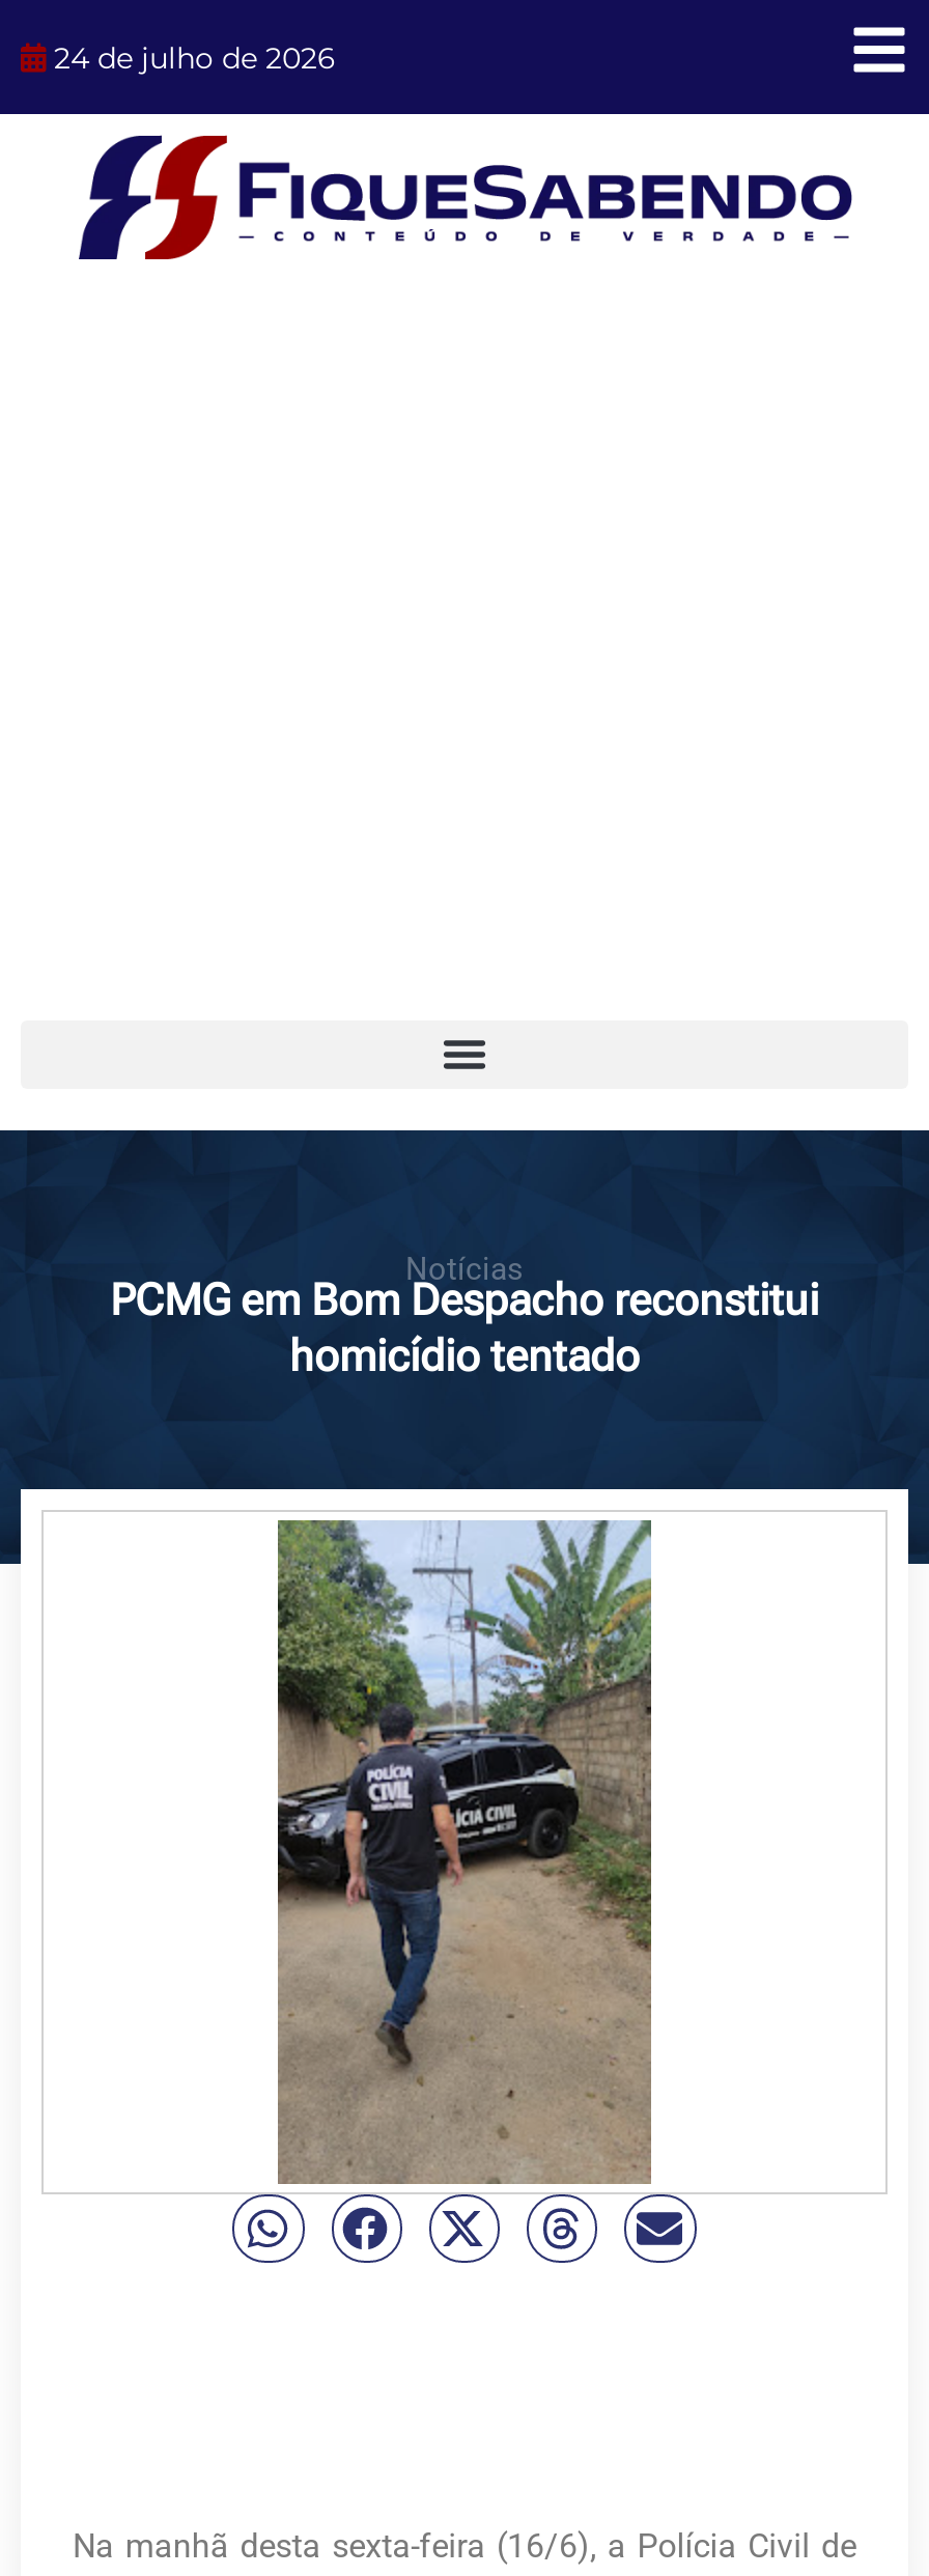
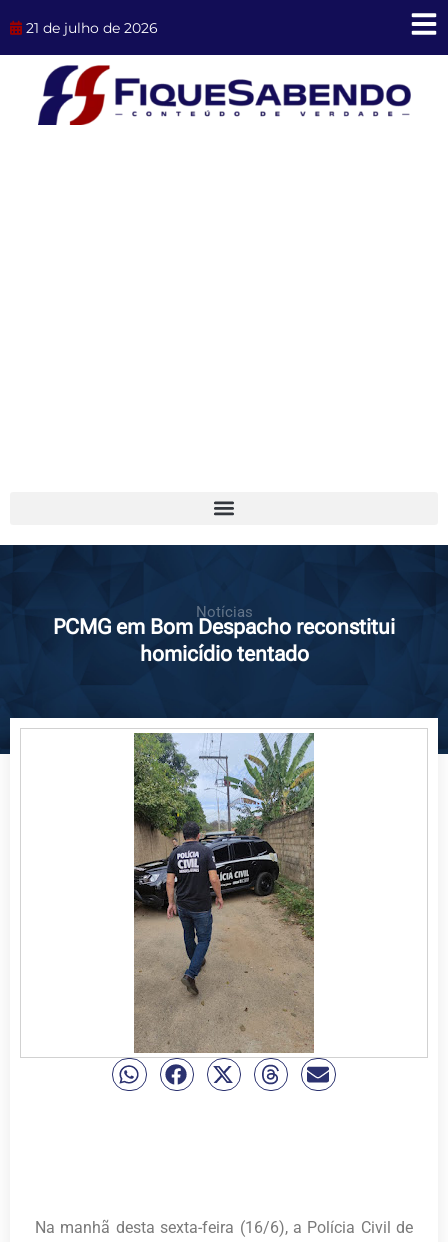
[54,38,336,76] 24 de julho de 2026 -> [26,18,158,36] 21 de julho de 2026

